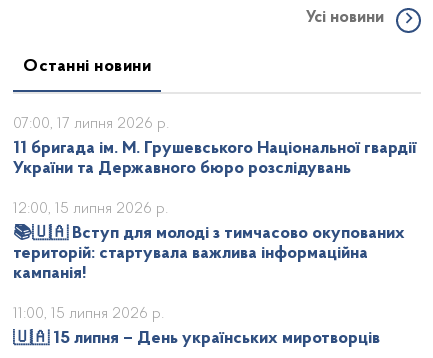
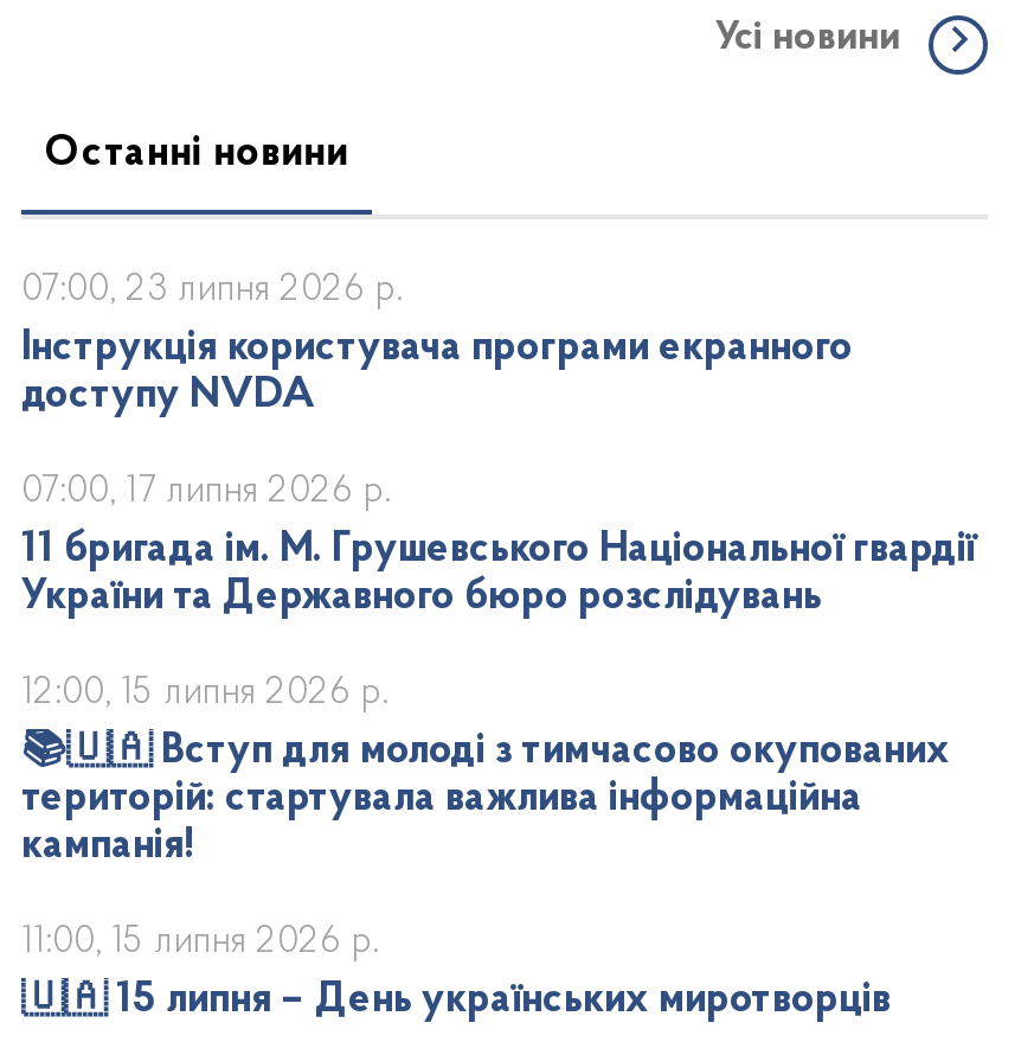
none -> [21,329,853,419] Інструкція користувача програми екранного | доступу NVDA
none -> [21,272,403,310] 07:00, 23 липня 2026 р.

